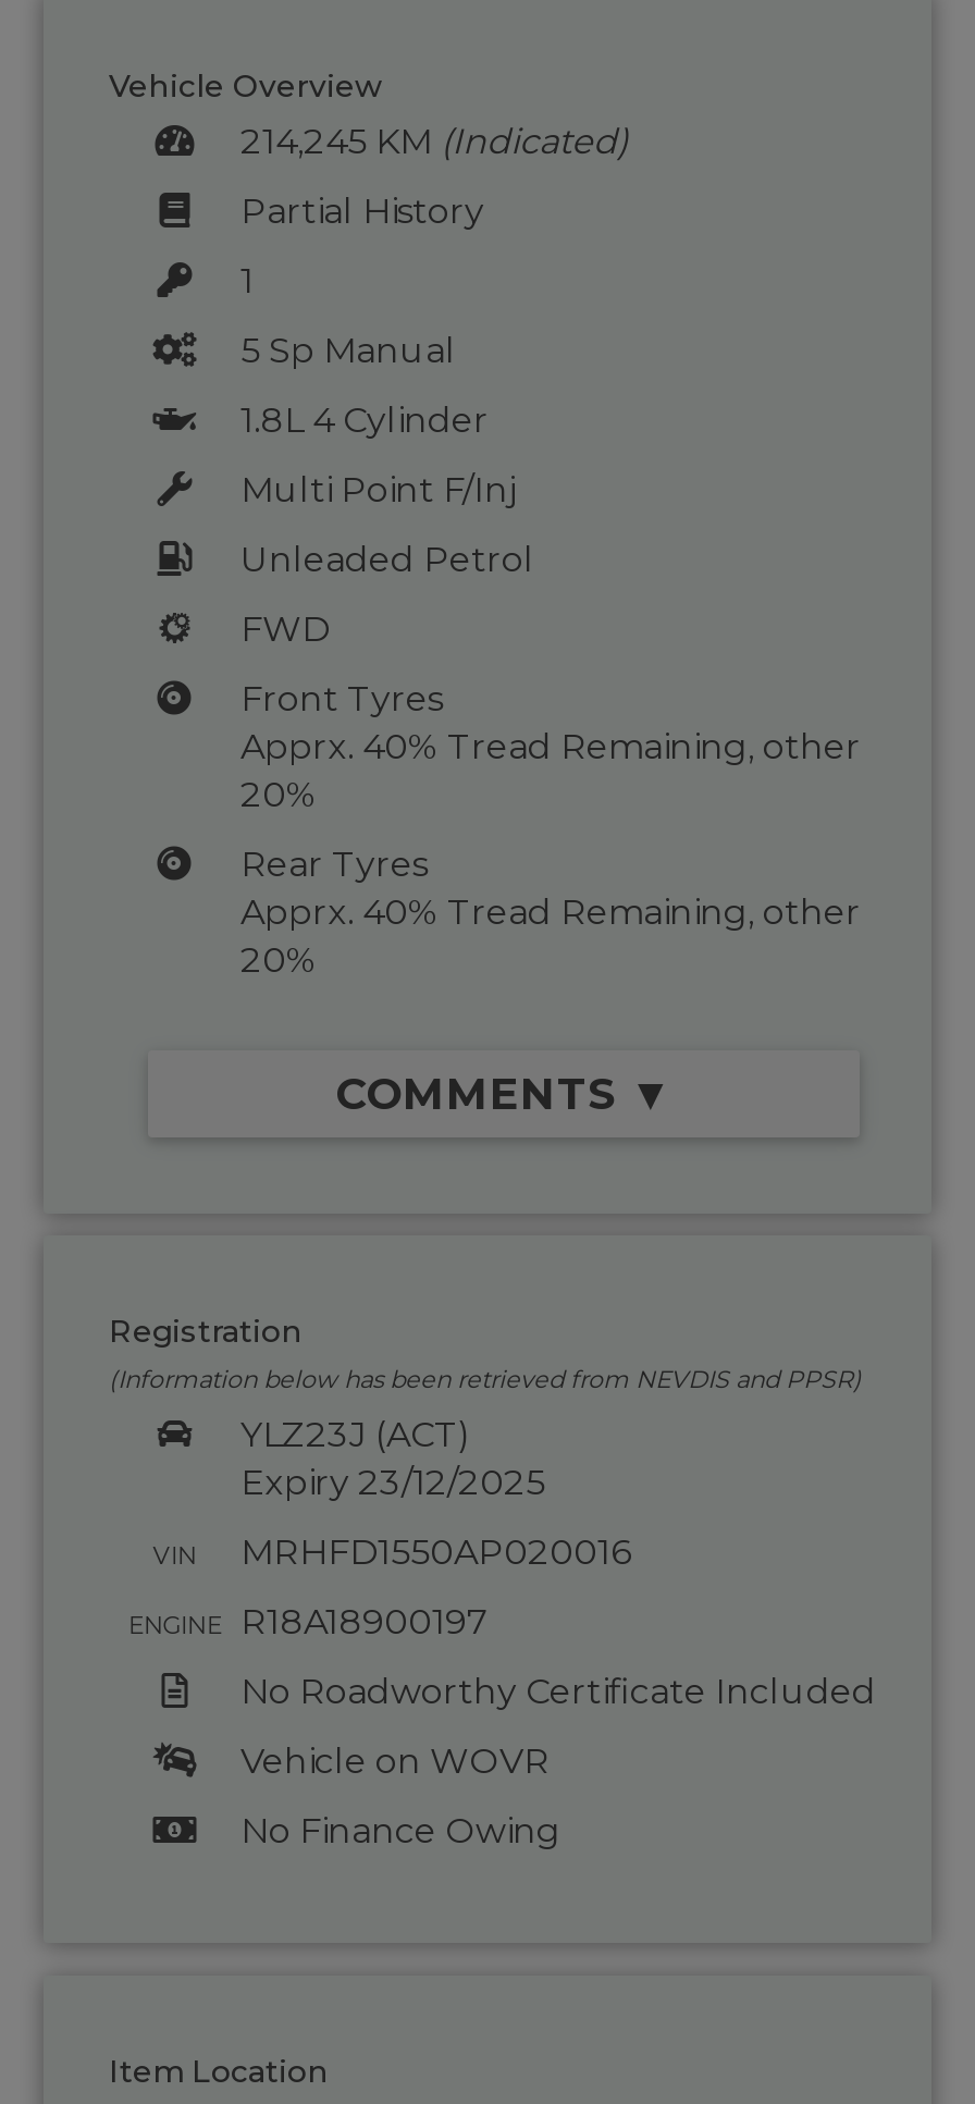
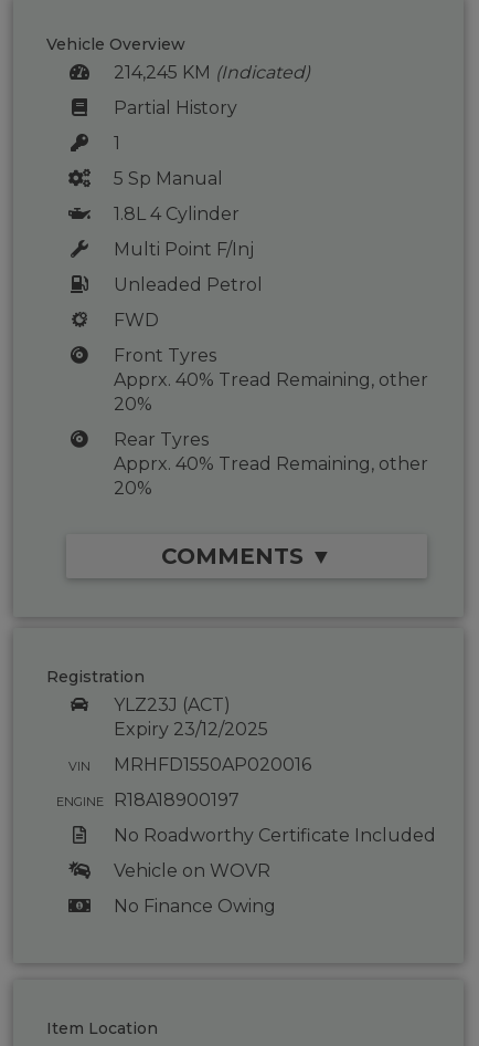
[109,1364,862,1395] (Information below has been retrieved from NEVDIS and PPSR) -> none

